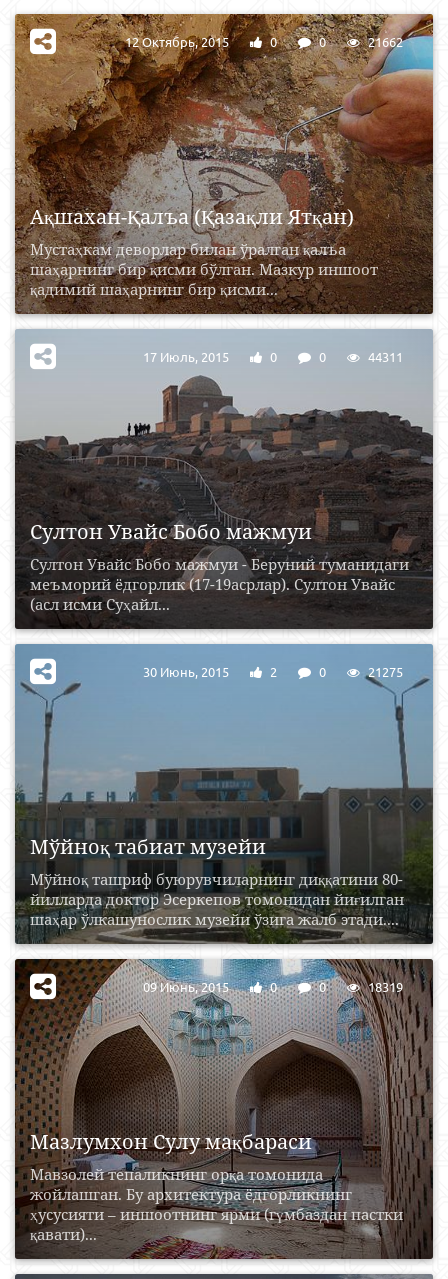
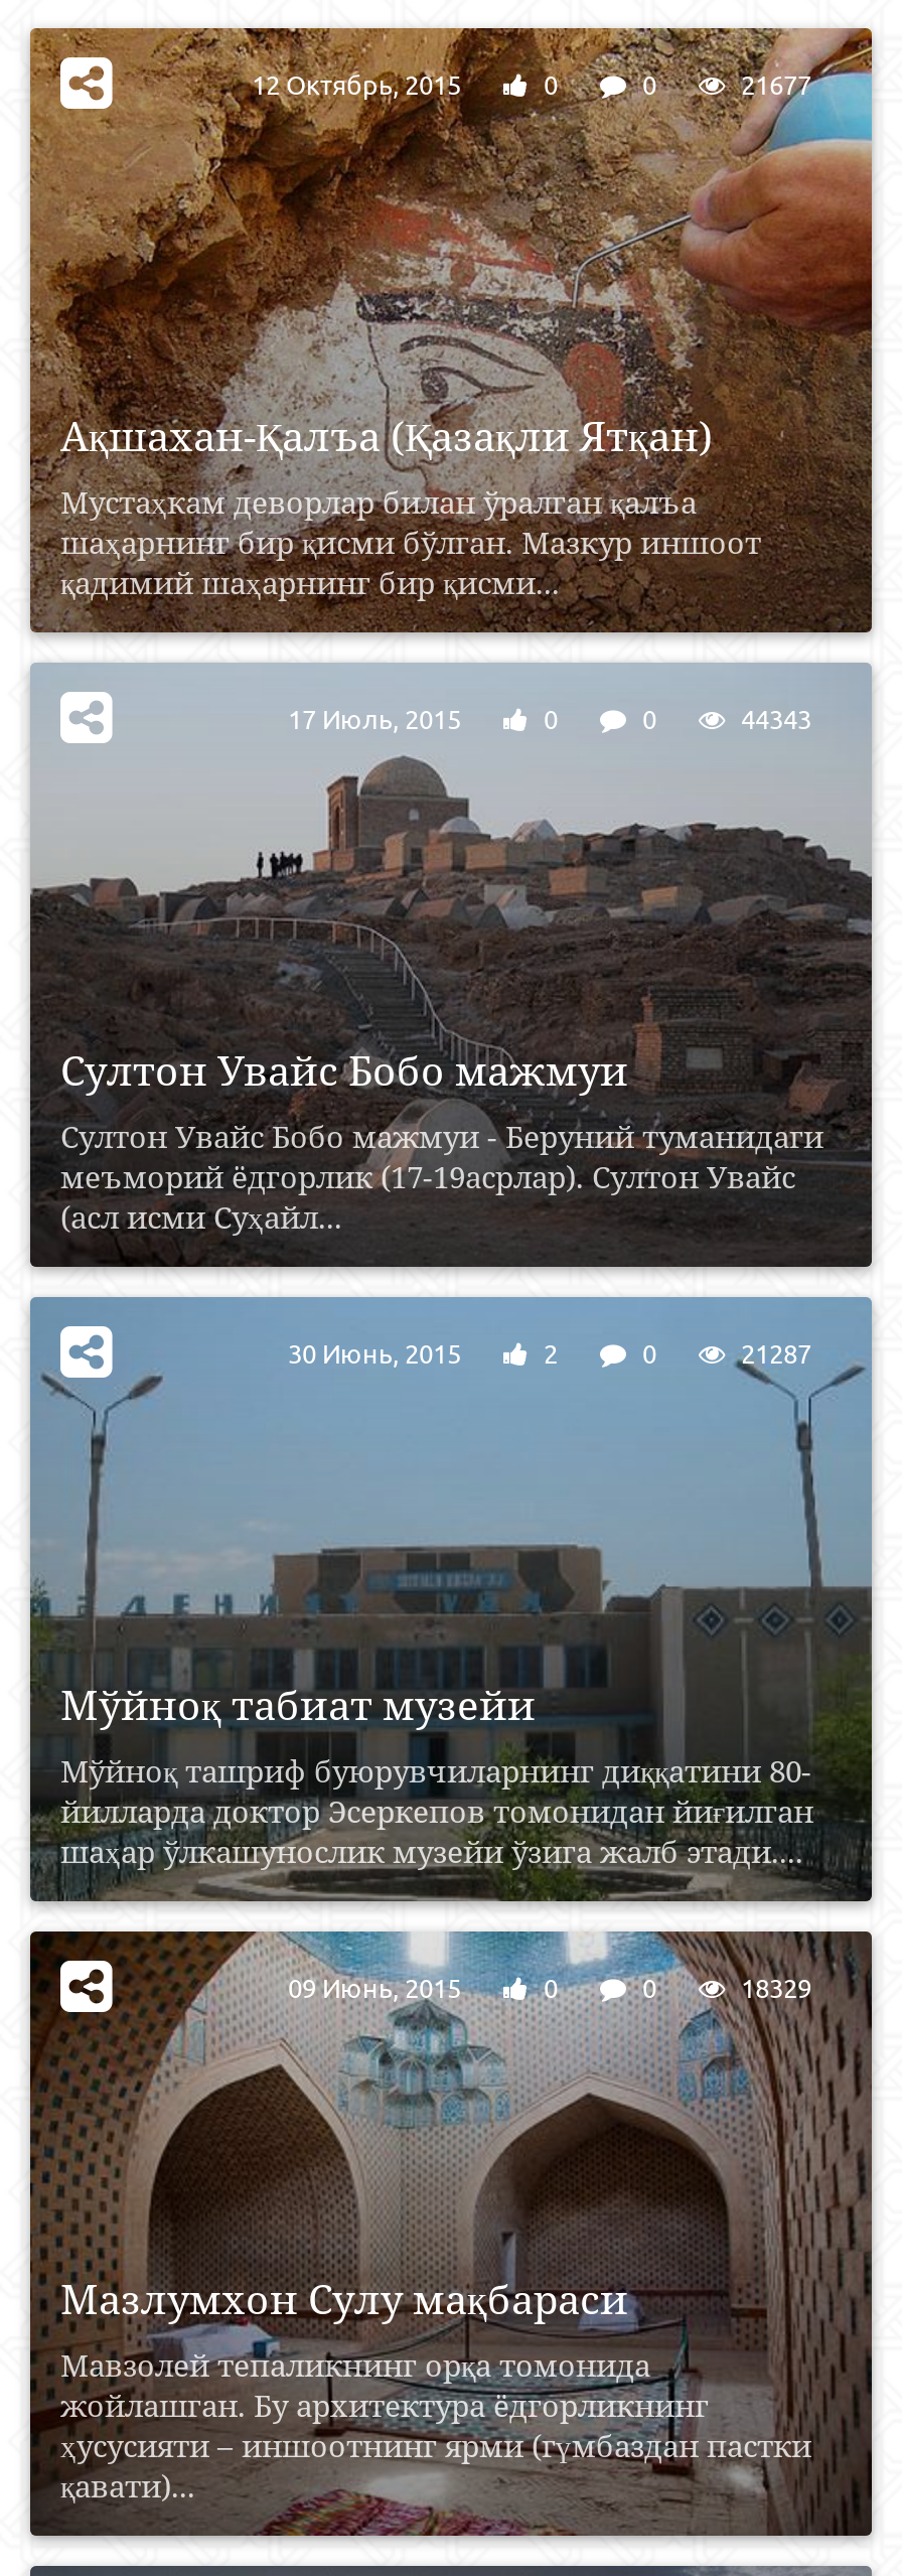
[365,33,403,50] 21662 -> [735,66,811,101] 21677
[365,348,403,365] 44311 -> [735,701,811,735] 44343
[365,663,403,680] 21275 -> [735,1335,811,1370] 21287
[365,978,403,995] 18319 -> [735,1970,811,2004] 18329

